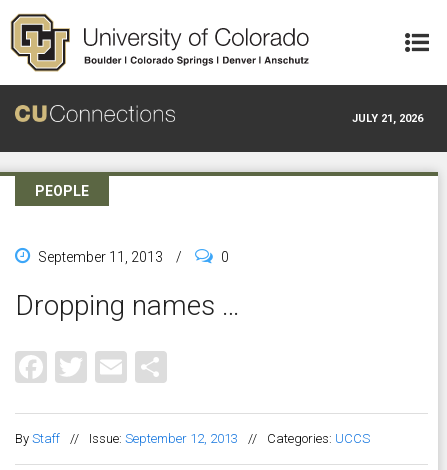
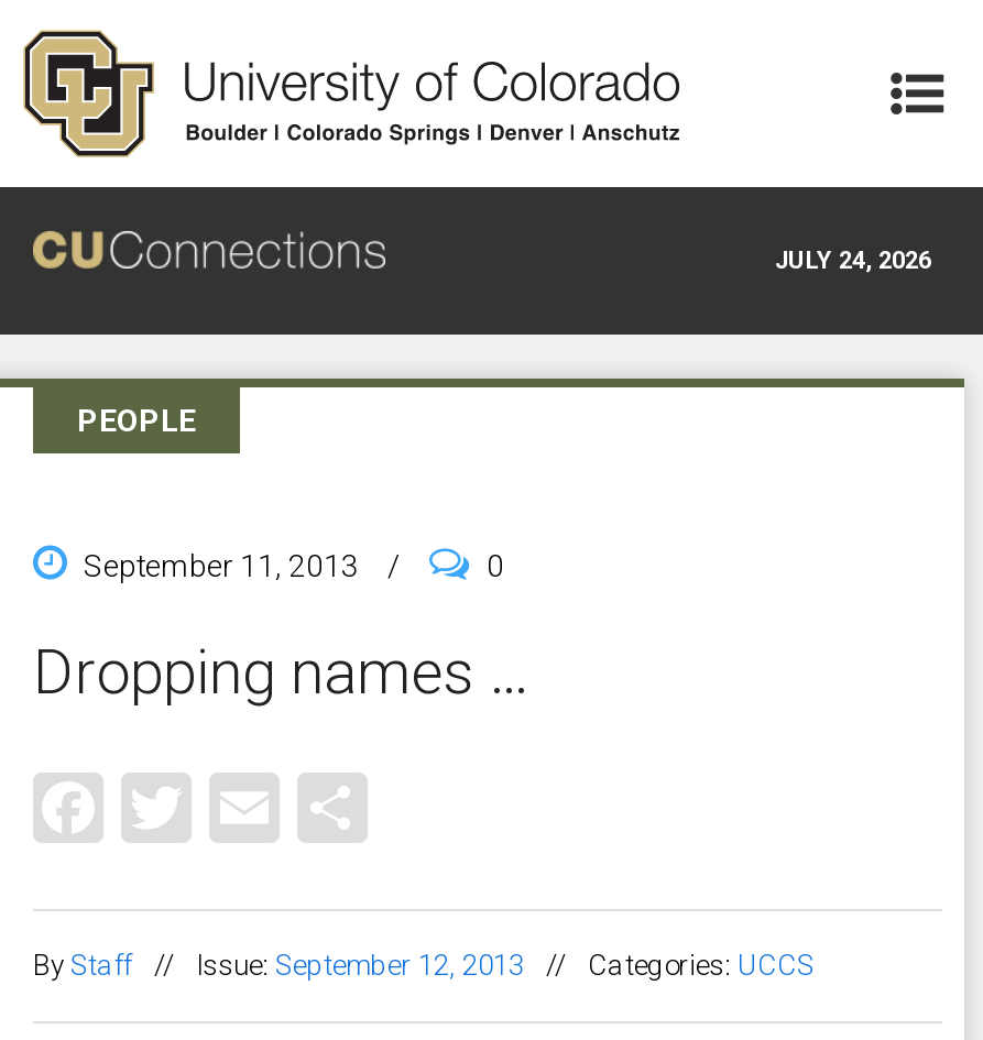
[352,112,423,125] JULY 21, 2026 -> [775,246,931,274] JULY 24, 2026

